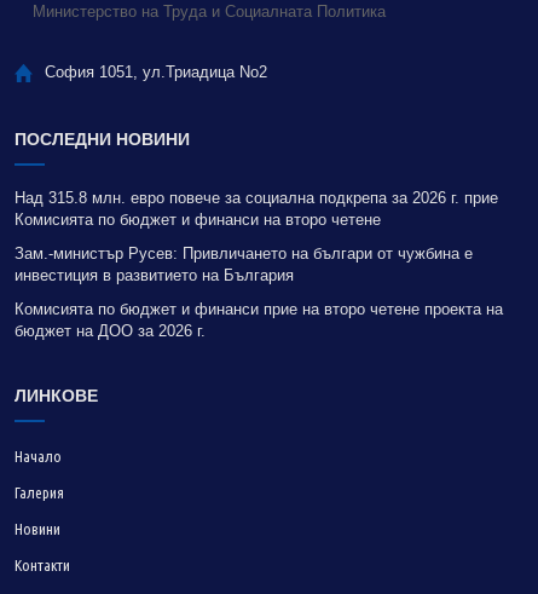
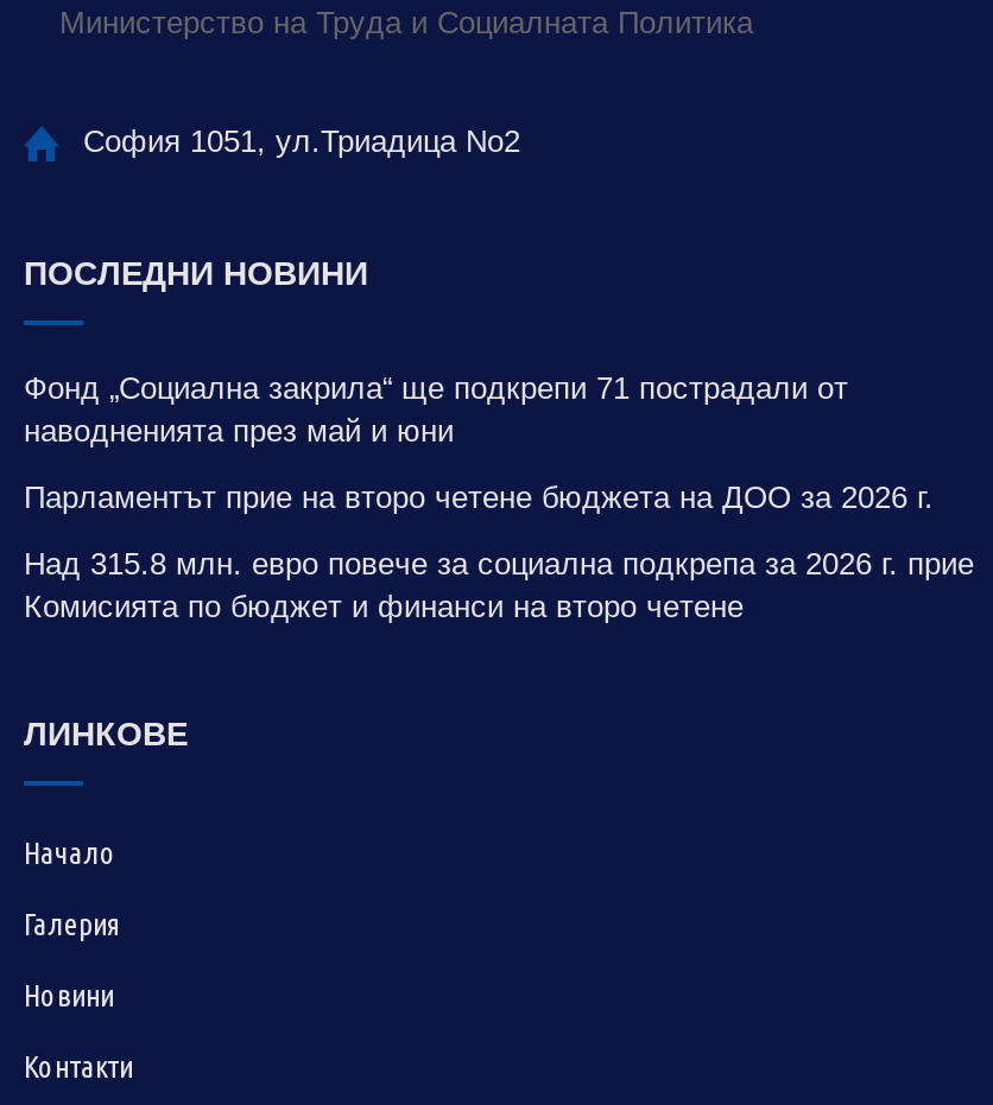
none -> [24,370,934,515] Фонд „Социална закрила“ ще подкрепи 71 пострадали от | наводненията през май и юни | Парламентът прие на второ четене бюджета на ДОО за 2026 г.
moved [15,189,498,229] -> [24,546,974,624]: Над 315.8 млн. евро повече за социална подкрепа за 2026 г. прие | Комисията по бюджет и финанси на второ четене
[15,244,503,340] Зам.-министър Русев: Привличането на българи от чужбина е | инвестиция в развитието на България | Комисията по бюджет и финанси прие на второ четене проекта на | бюджет на ДОО за 2026 г. -> none

